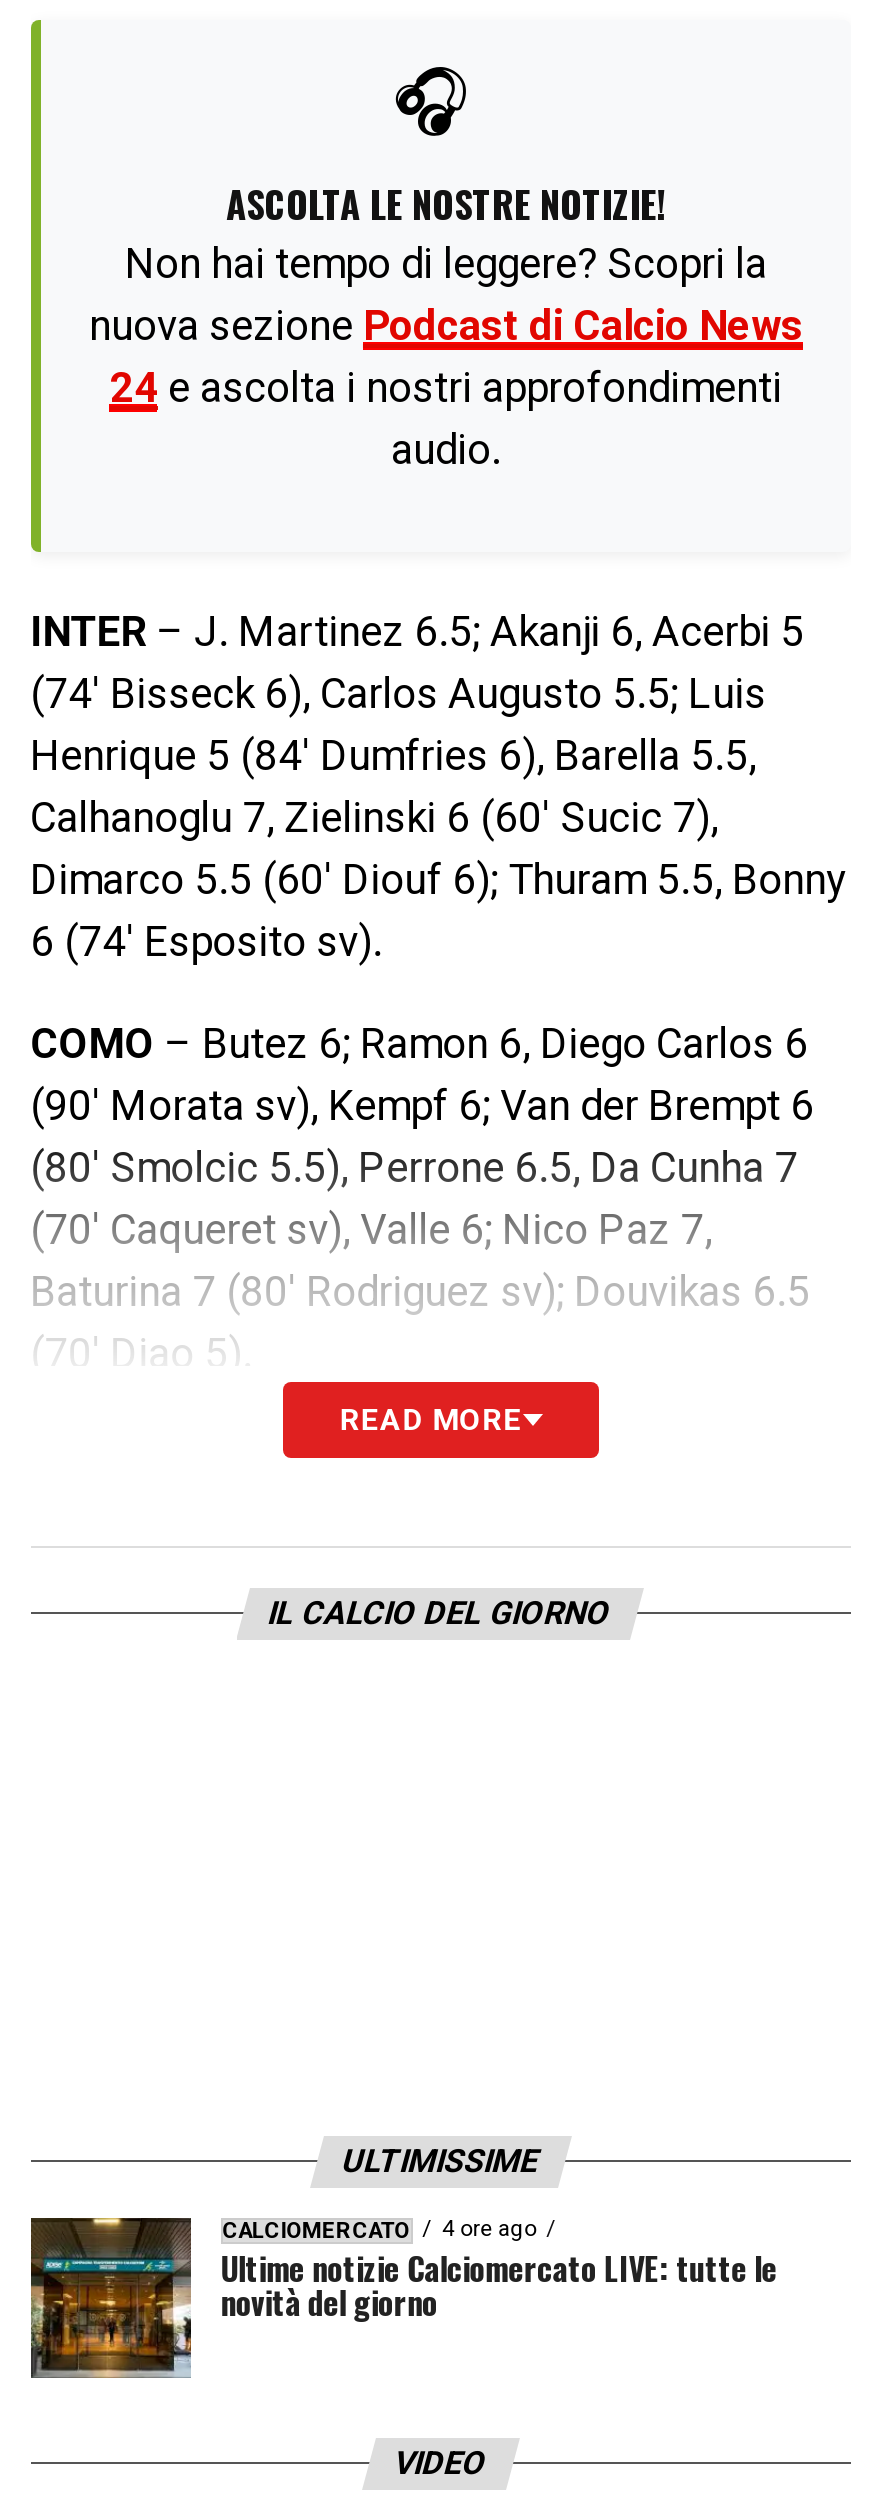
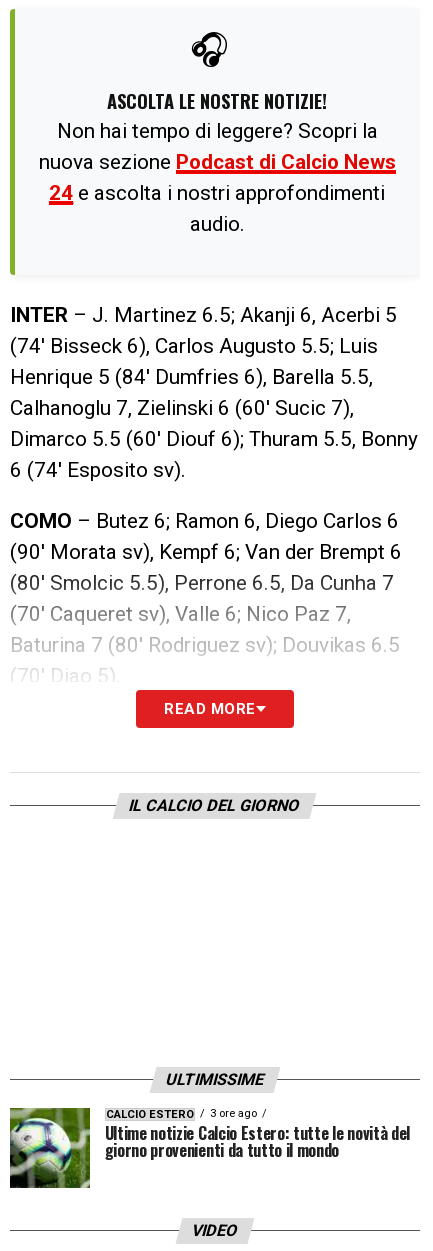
[29,2216,777,2380] [image] | CALCIOMERCATO | 4 ore ago | Ultime notizie Calciomercato LIVE: tutte le | novità del giorno -> [9,1107,410,1188] [image] | CALCIO ESTERO | 3 ore ago | Ultime notizie Calcio Estero: tutte le novità del | giorno provenienti da tutto il mondo

